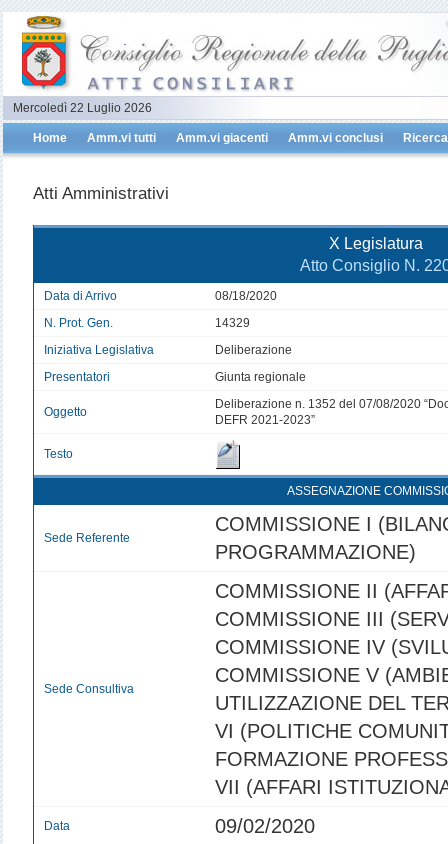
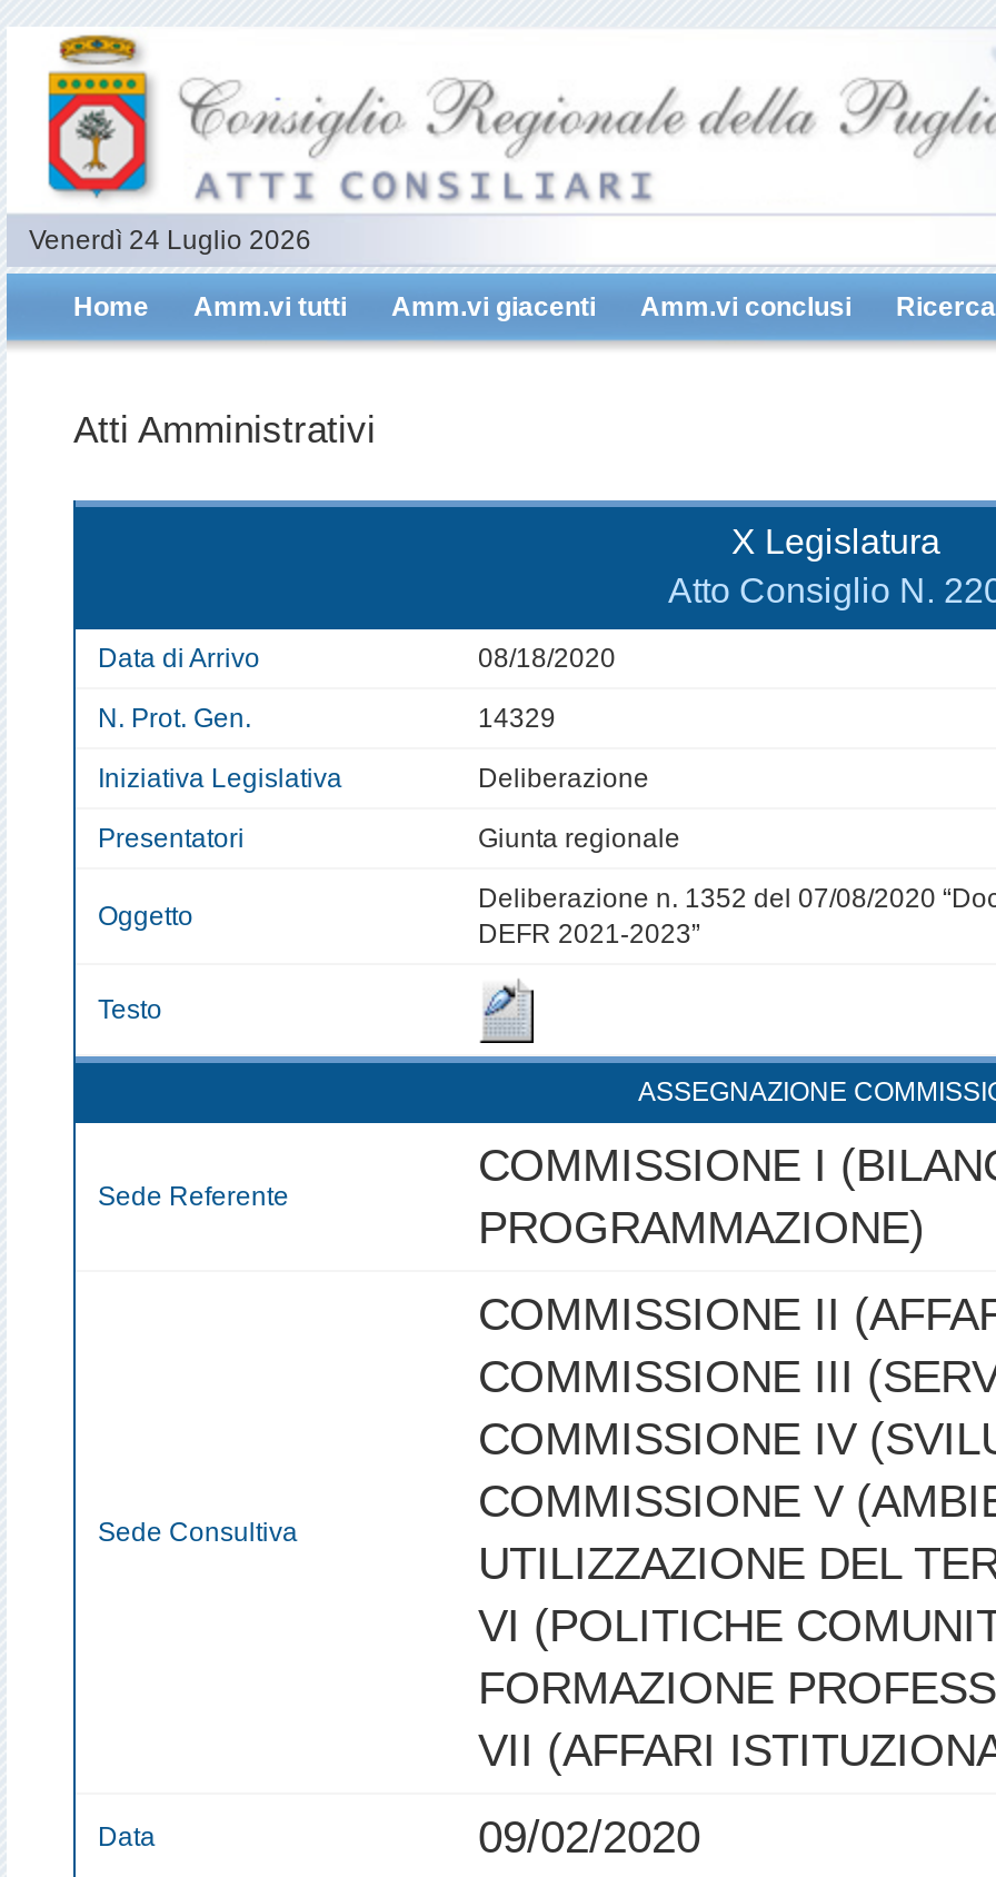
[13,101,152,115] Mercoledì 22 Luglio 2026 -> [29,225,311,256] Venerdì 24 Luglio 2026

